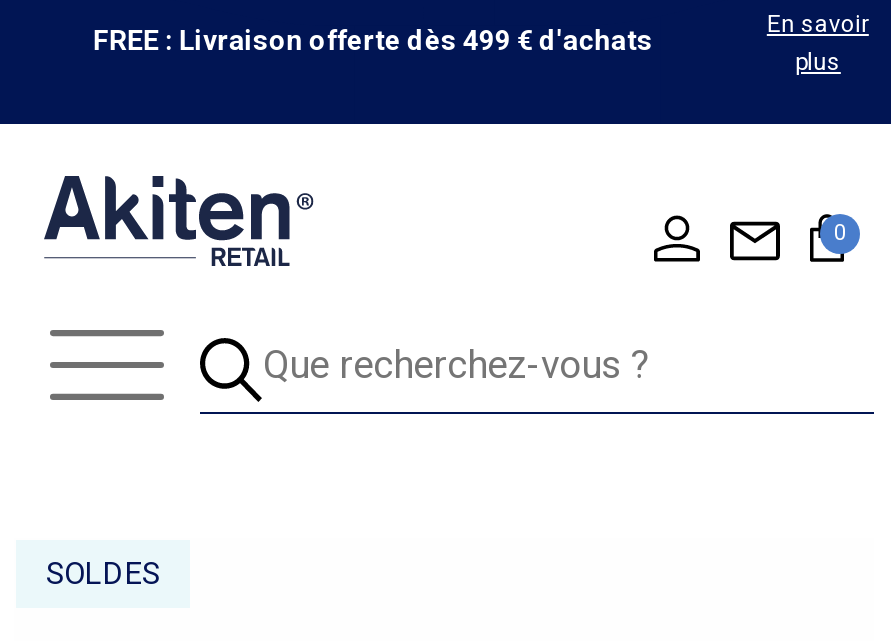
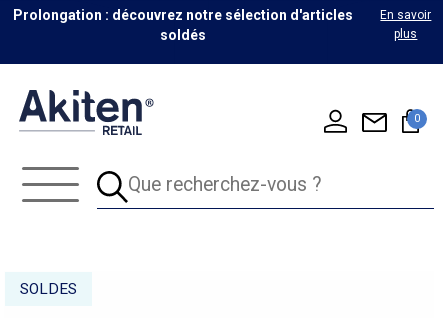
[93,23,653,55] FREE : Livraison offerte dès 499 € d'achats -> [13,7,353,43] Prolongation : découvrez notre sélection d'articles | soldés

